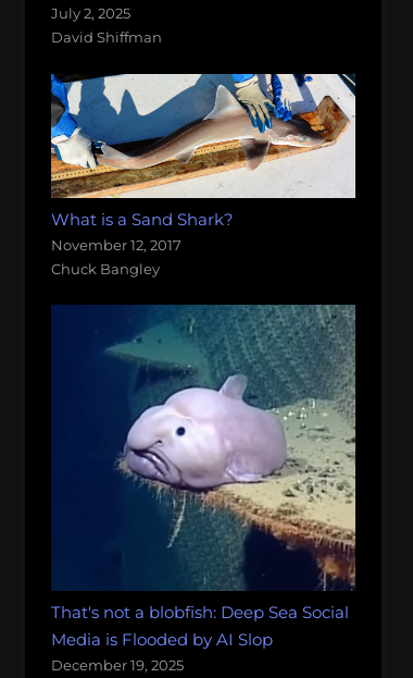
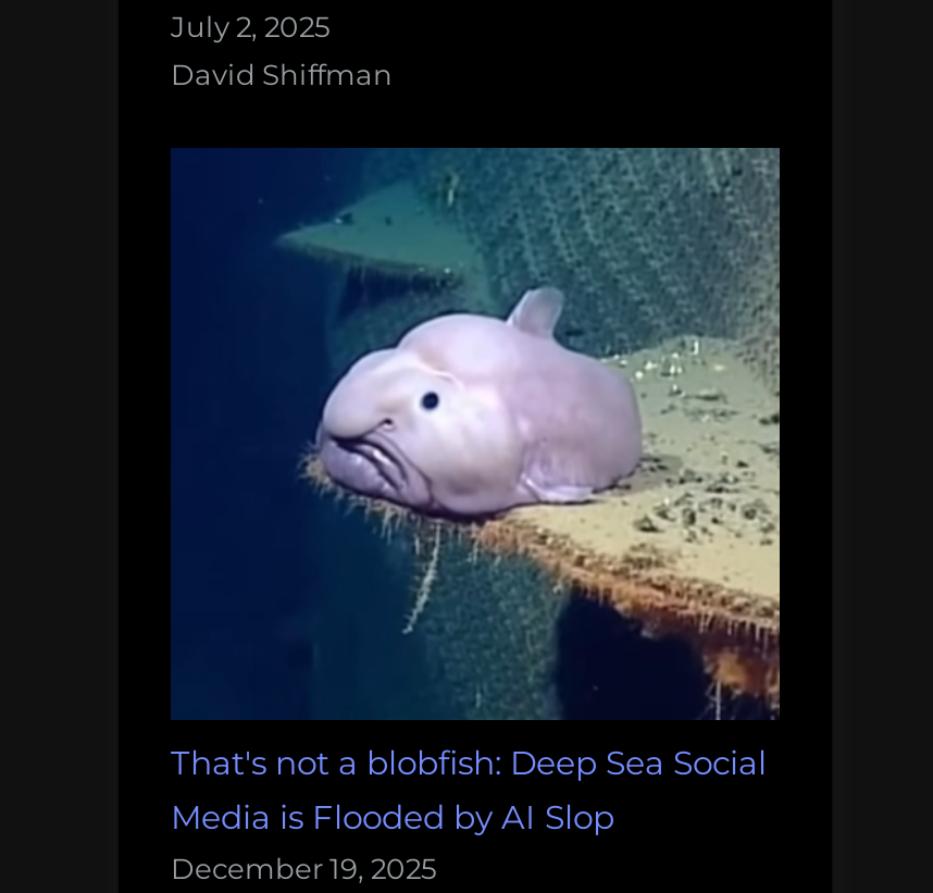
[50,73,355,277] [image] | What is a Sand Shark? | November 12, 2017 | Chuck Bangley -> none

